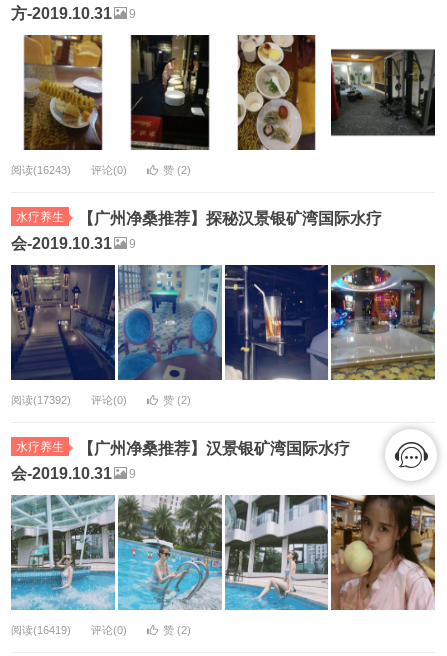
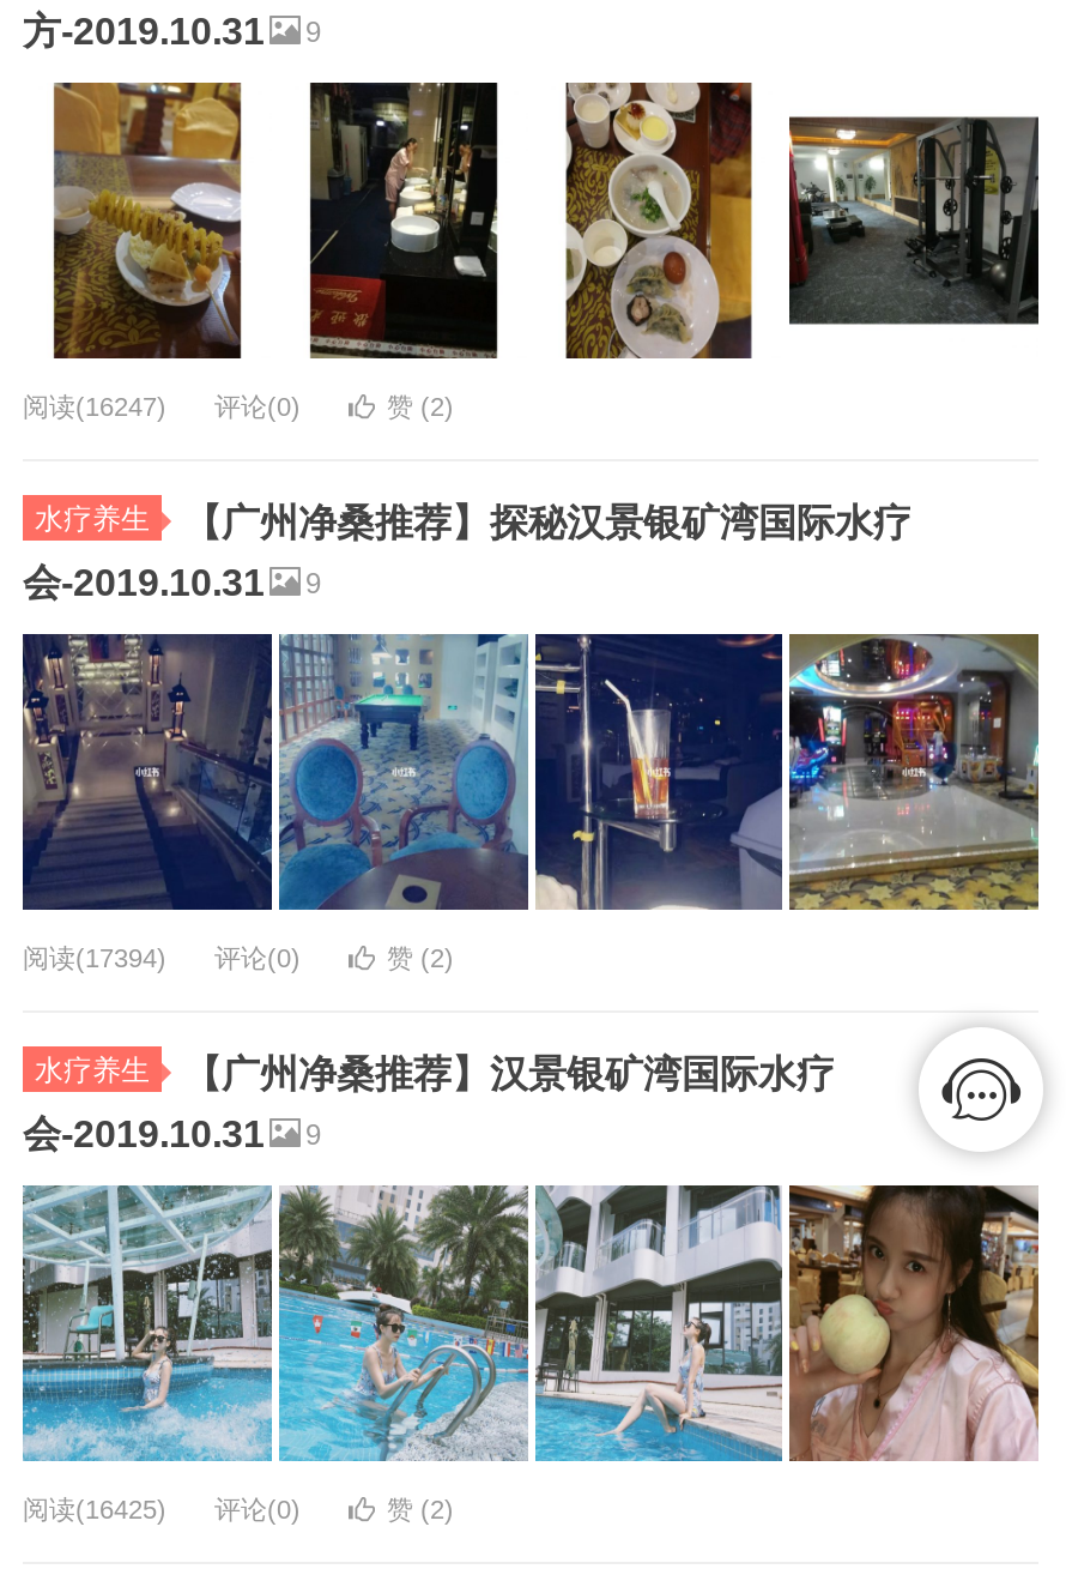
[11,164,127,176] 阅读(16243) 评论(0) -> [23,392,301,421] 阅读(16247) 评论(0)
[11,394,127,406] 阅读(17392) 评论(0) -> [23,943,301,972] 阅读(17394) 评论(0)
[11,624,127,636] 阅读(16419) 评论(0) -> [23,1495,301,1523] 阅读(16425) 评论(0)

